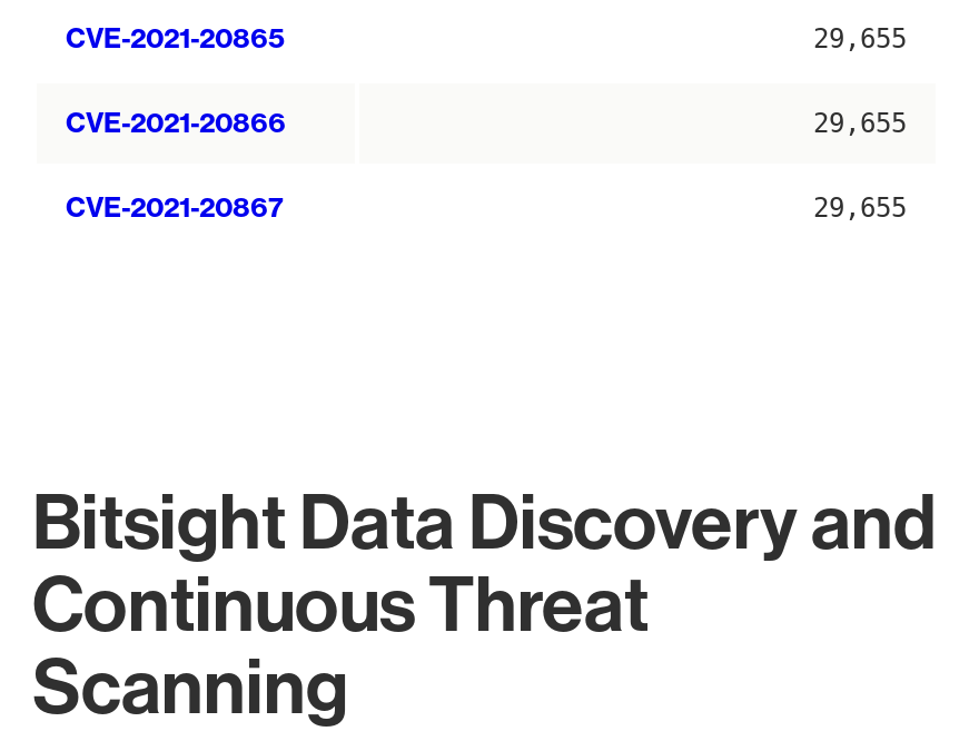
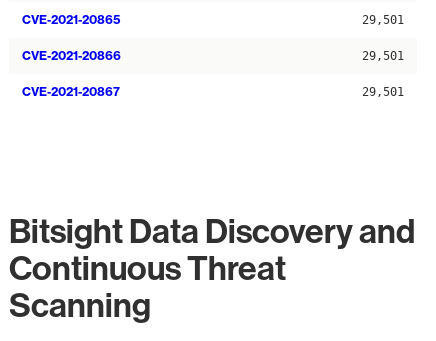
[813,24,907,55] 29,655 -> [362,13,404,27] 29,501
[813,108,907,139] 29,655 -> [362,49,404,63] 29,501
[813,193,907,224] 29,655 -> [362,85,404,99] 29,501

